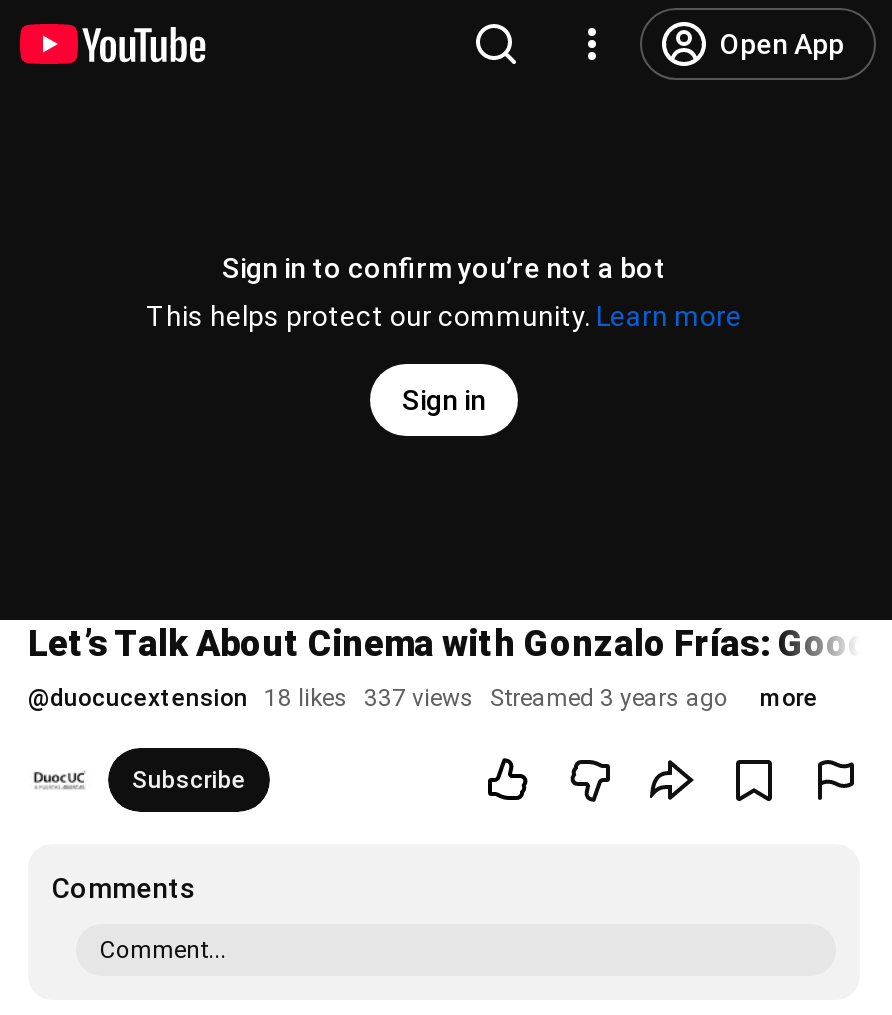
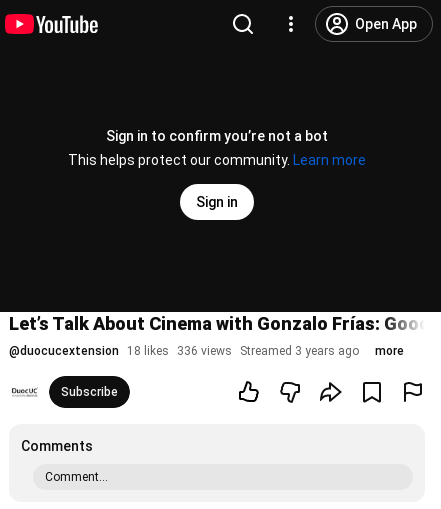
[28,684,728,712] @duocucextension 18 likes 337 views Streamed 3 years ago -> [9,344,359,358] @duocucextension 18 likes 336 views Streamed 3 years ago

